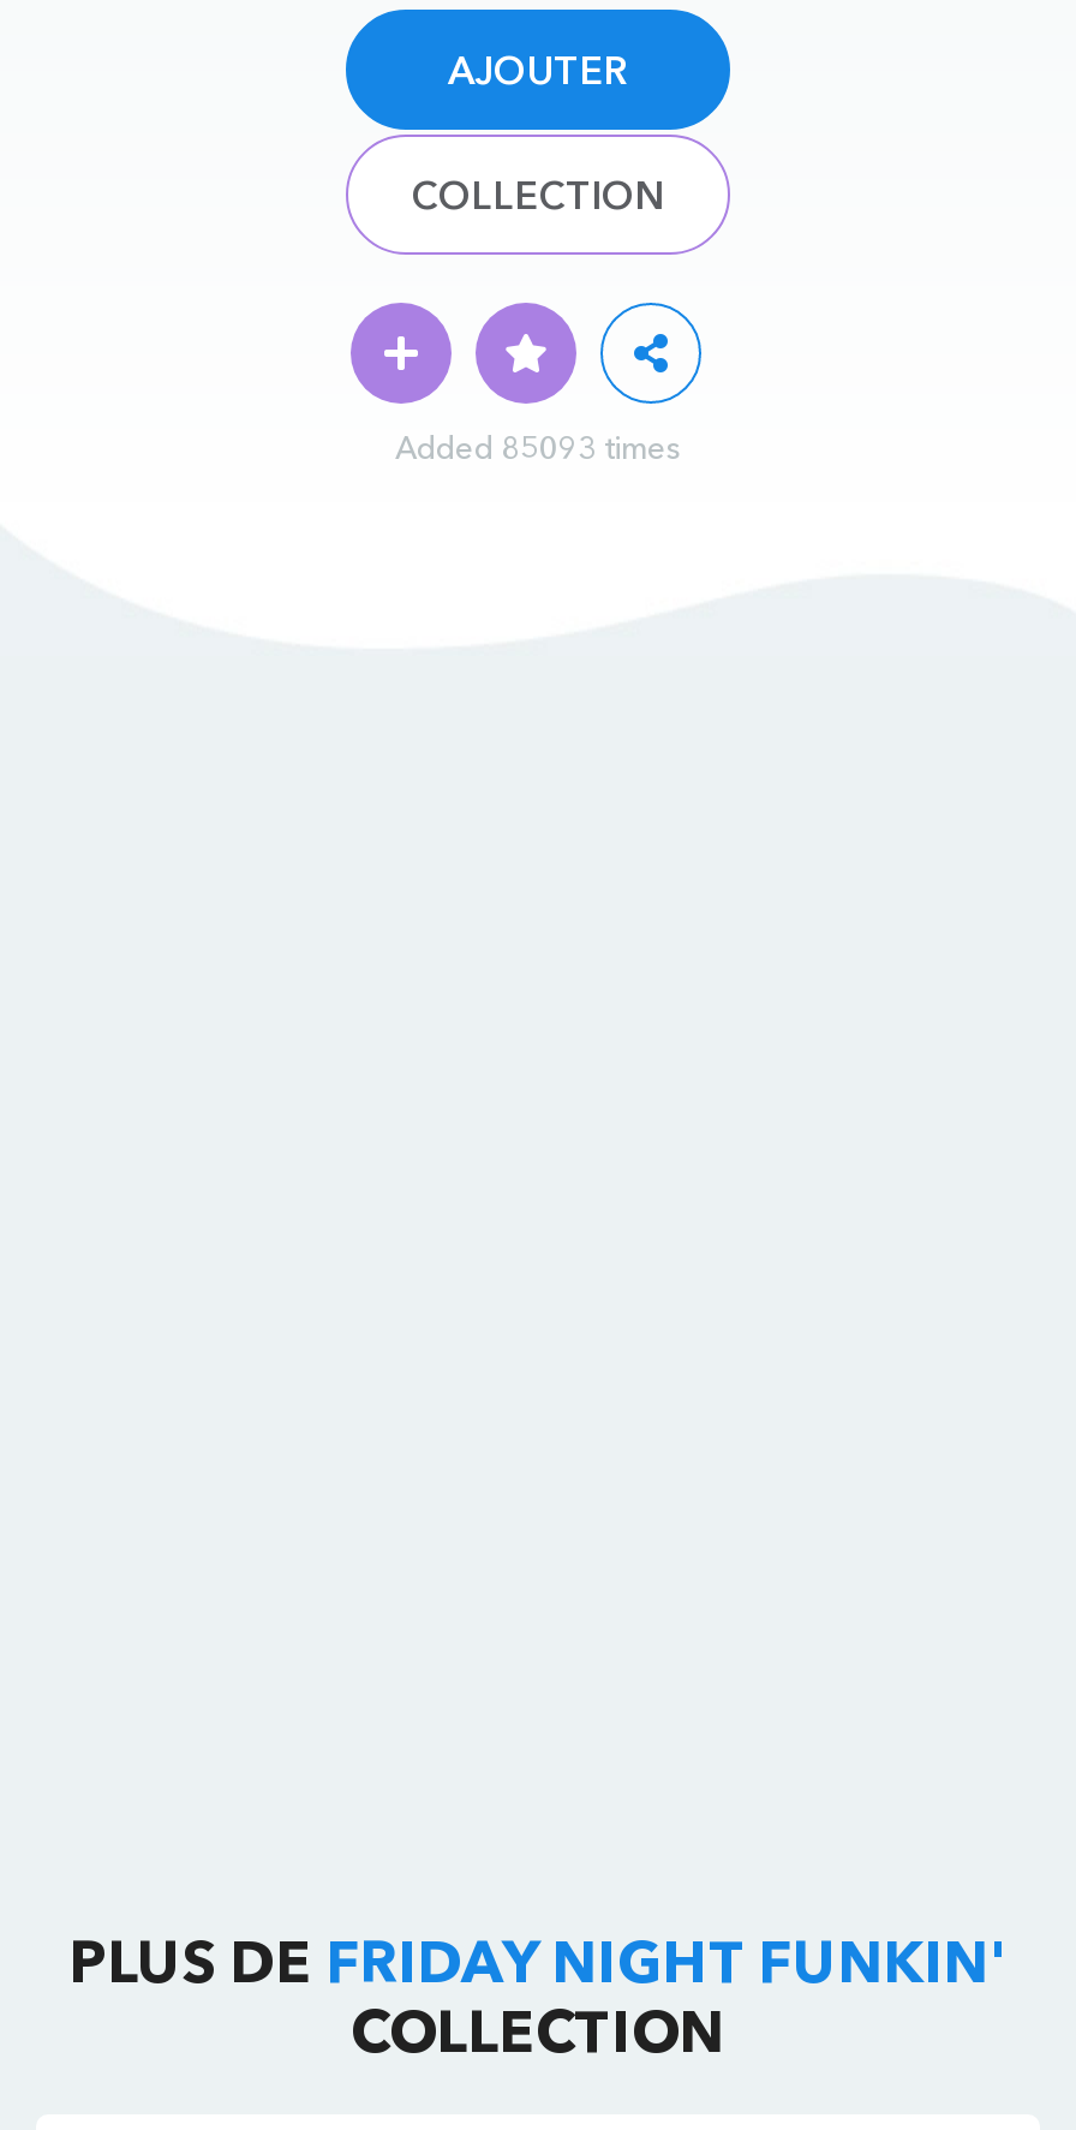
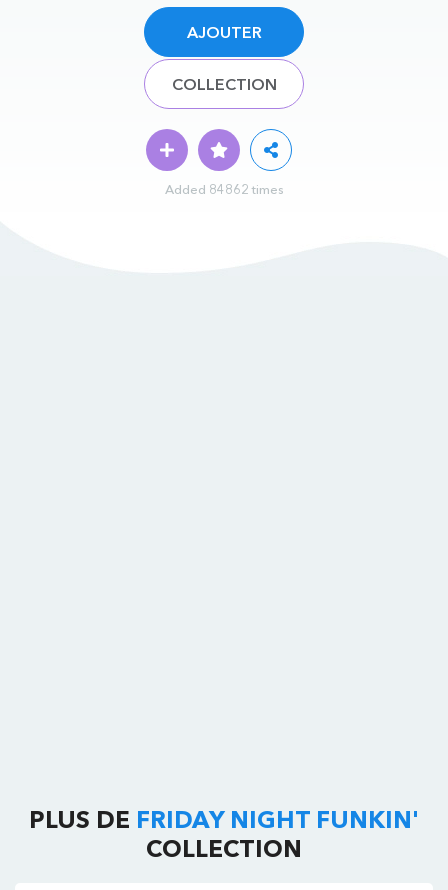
[395,426,681,465] Added 85093 times -> [164,180,283,196] Added 84862 times

